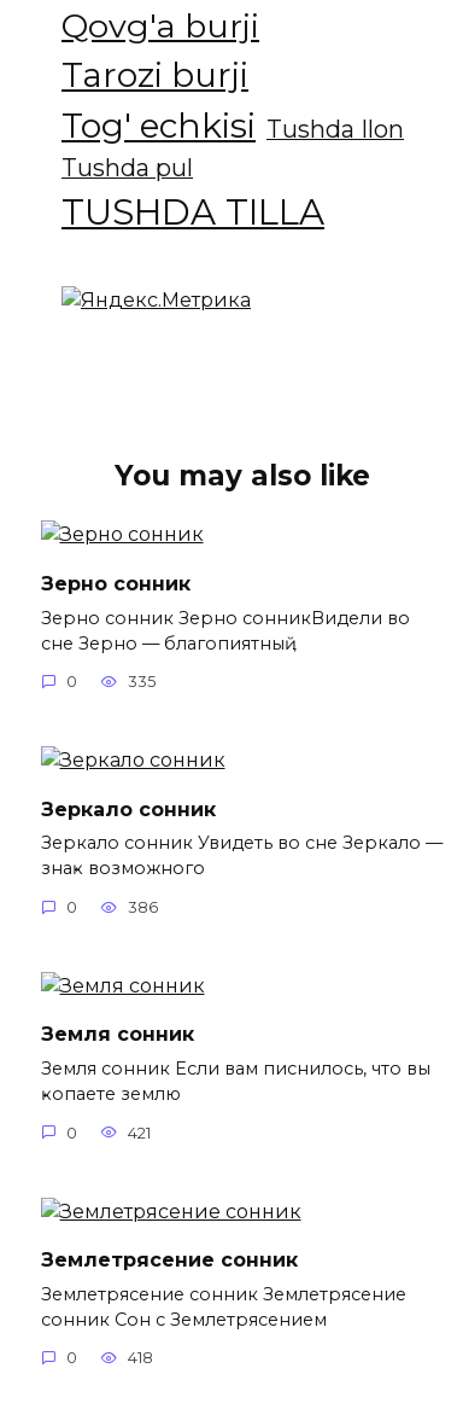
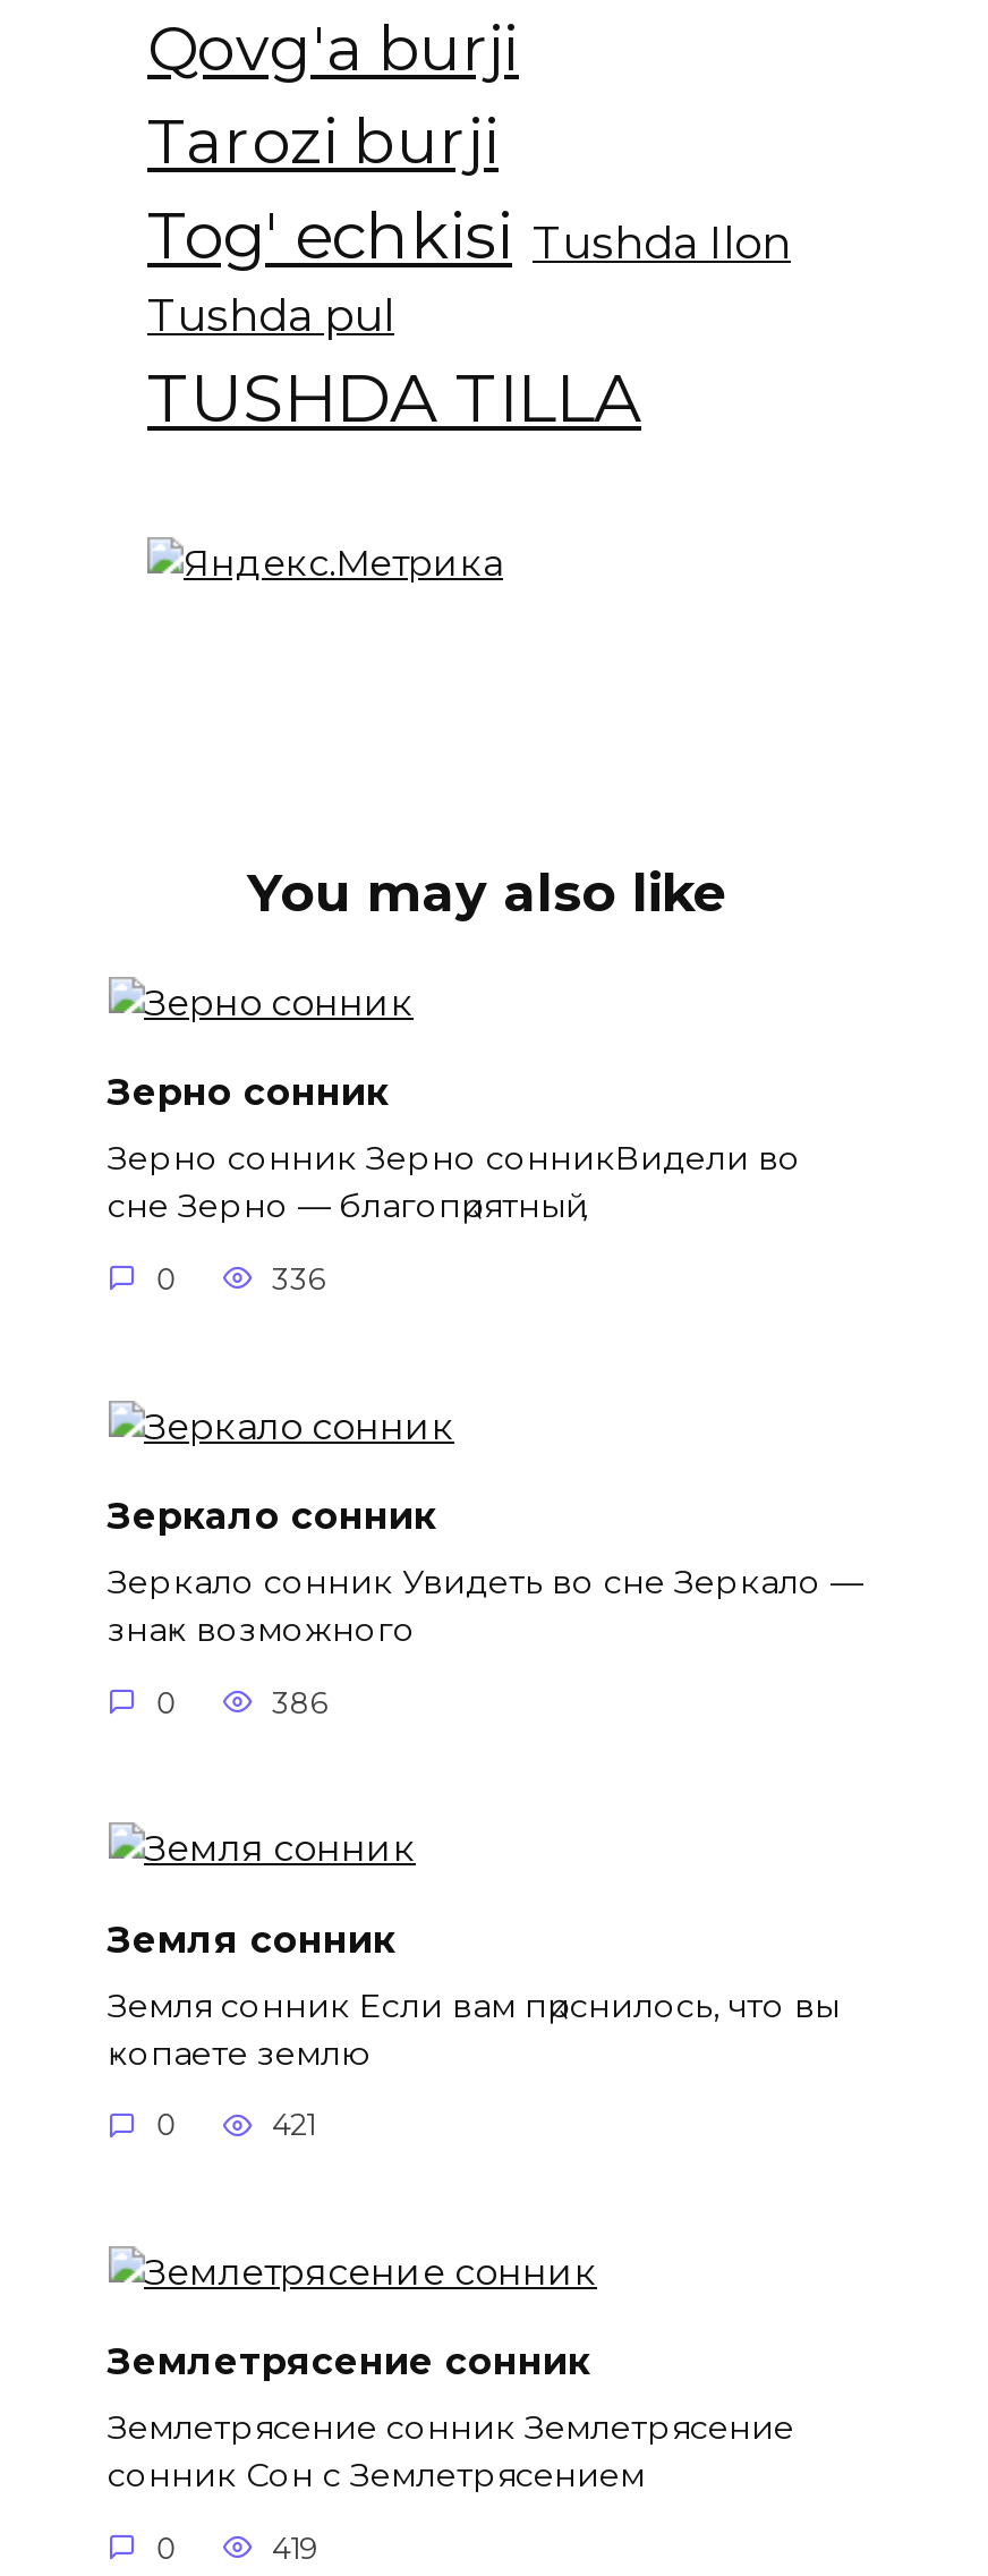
[128,673,156,691] 335 -> [272,1262,326,1296] 336
[128,1349,153,1367] 418 -> [272,2532,317,2566] 419

